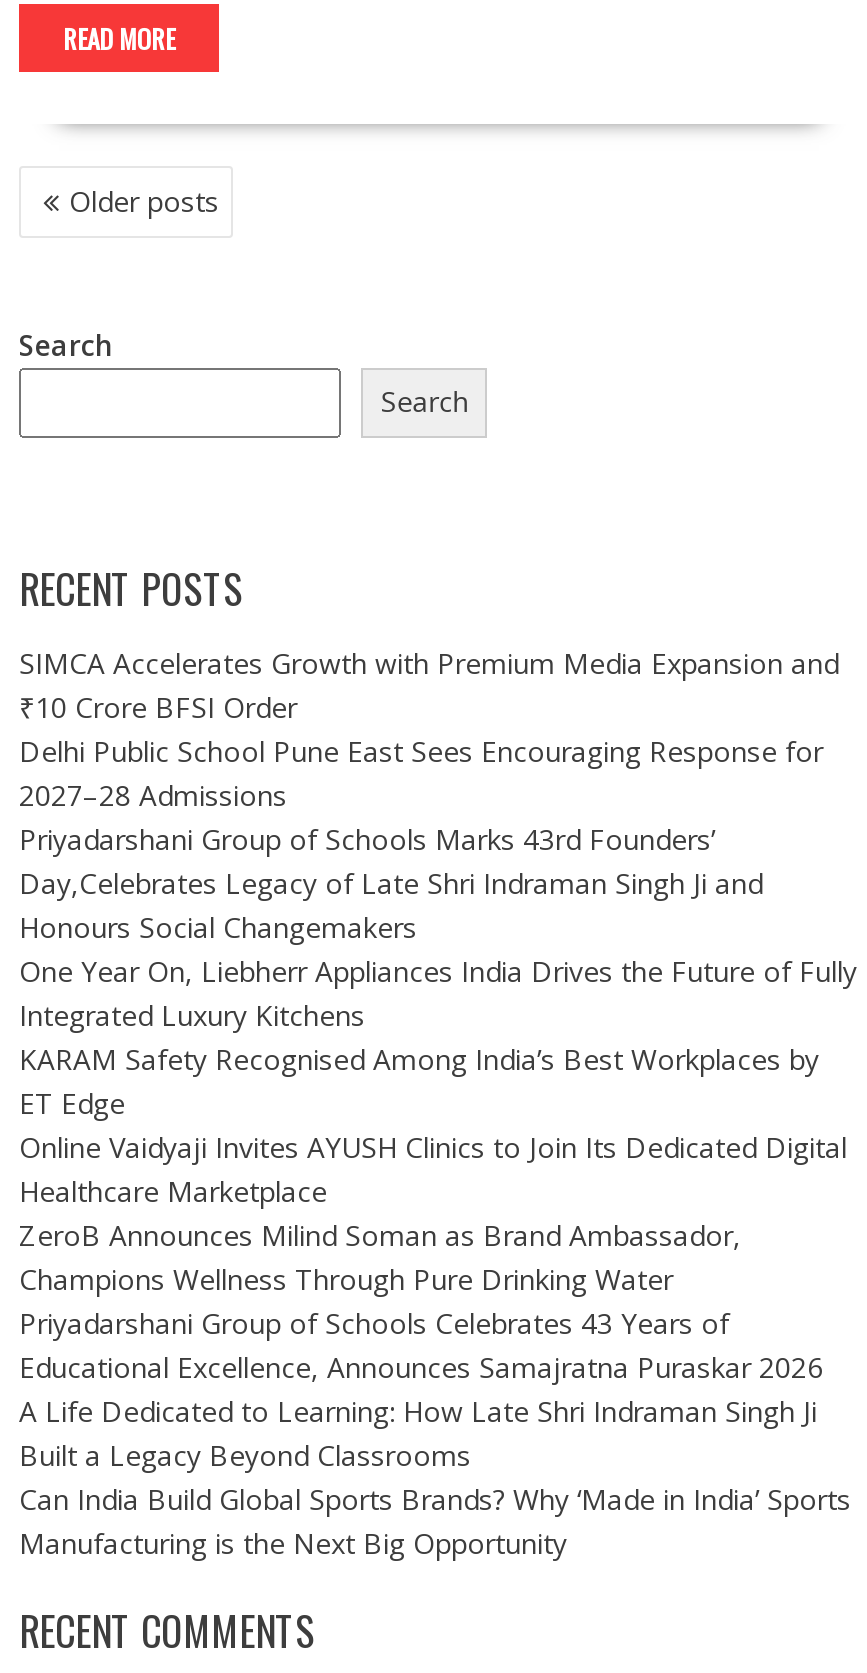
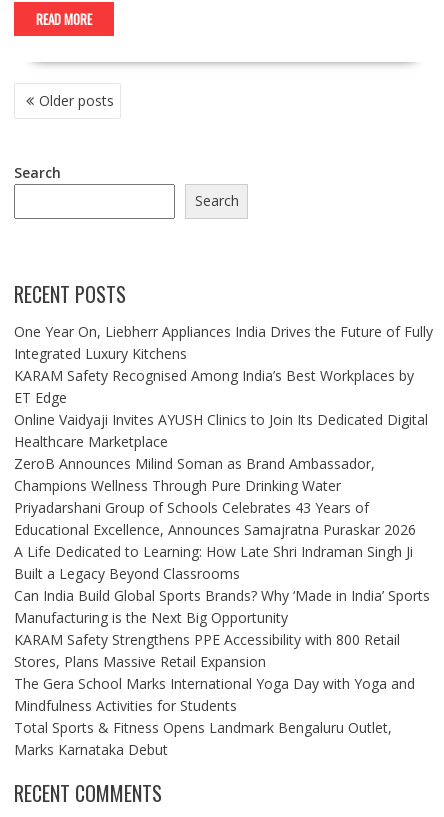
[19,643,839,945] SIMCA Accelerates Growth with Premium Media Expansion and | ₹10 Crore BFSI Order | Delhi Public School Pune East Sees Encouraging Response for | 2027–28 Admissions | Priyadarshani Group of Schools Marks 43rd Founders’ | Day,Celebrates Legacy of Late Shri Indraman Singh Ji and | Honours Social Changemakers -> none
moved [19,951,857,1561] -> [14,321,433,626]: One Year On, Liebherr Appliances India Drives the Future of Fully | Integrated Luxury Kitchens | KARAM Safety Recognised Among India’s Best Workplaces by | ... | Can India Build Global Sports Brands? Why ‘Made in India’ Sports | Manufacturing is the Next Big Opportunity
none -> [14,629,415,758] KARAM Safety Strengthens PPE Accessibility with 800 Retail | Stores, Plans Massive Retail Expansion | The Gera School Marks International Yoga Day with Yoga and | Mindfulness Activities for Students | Total Sports & Fitness Opens Landmark Bengaluru Outlet, | Marks Karnataka Debut

